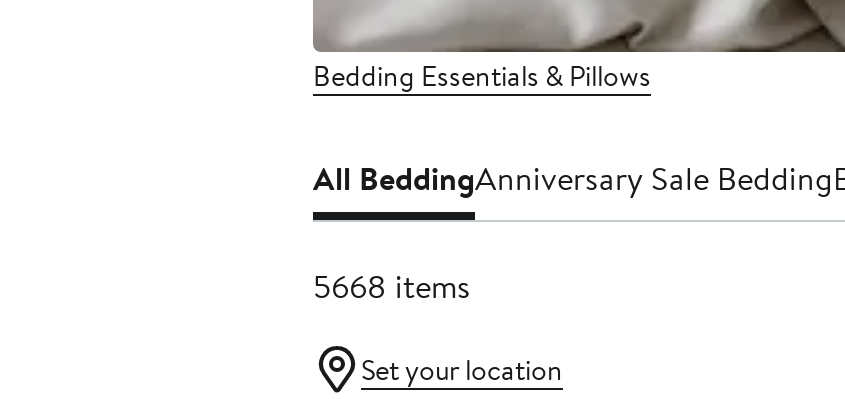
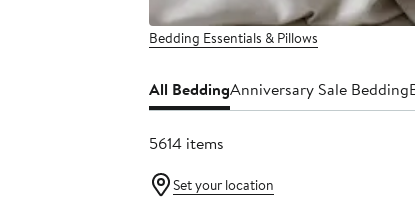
[313,264,471,308] 5668 items -> [149,132,224,154] 5614 items

